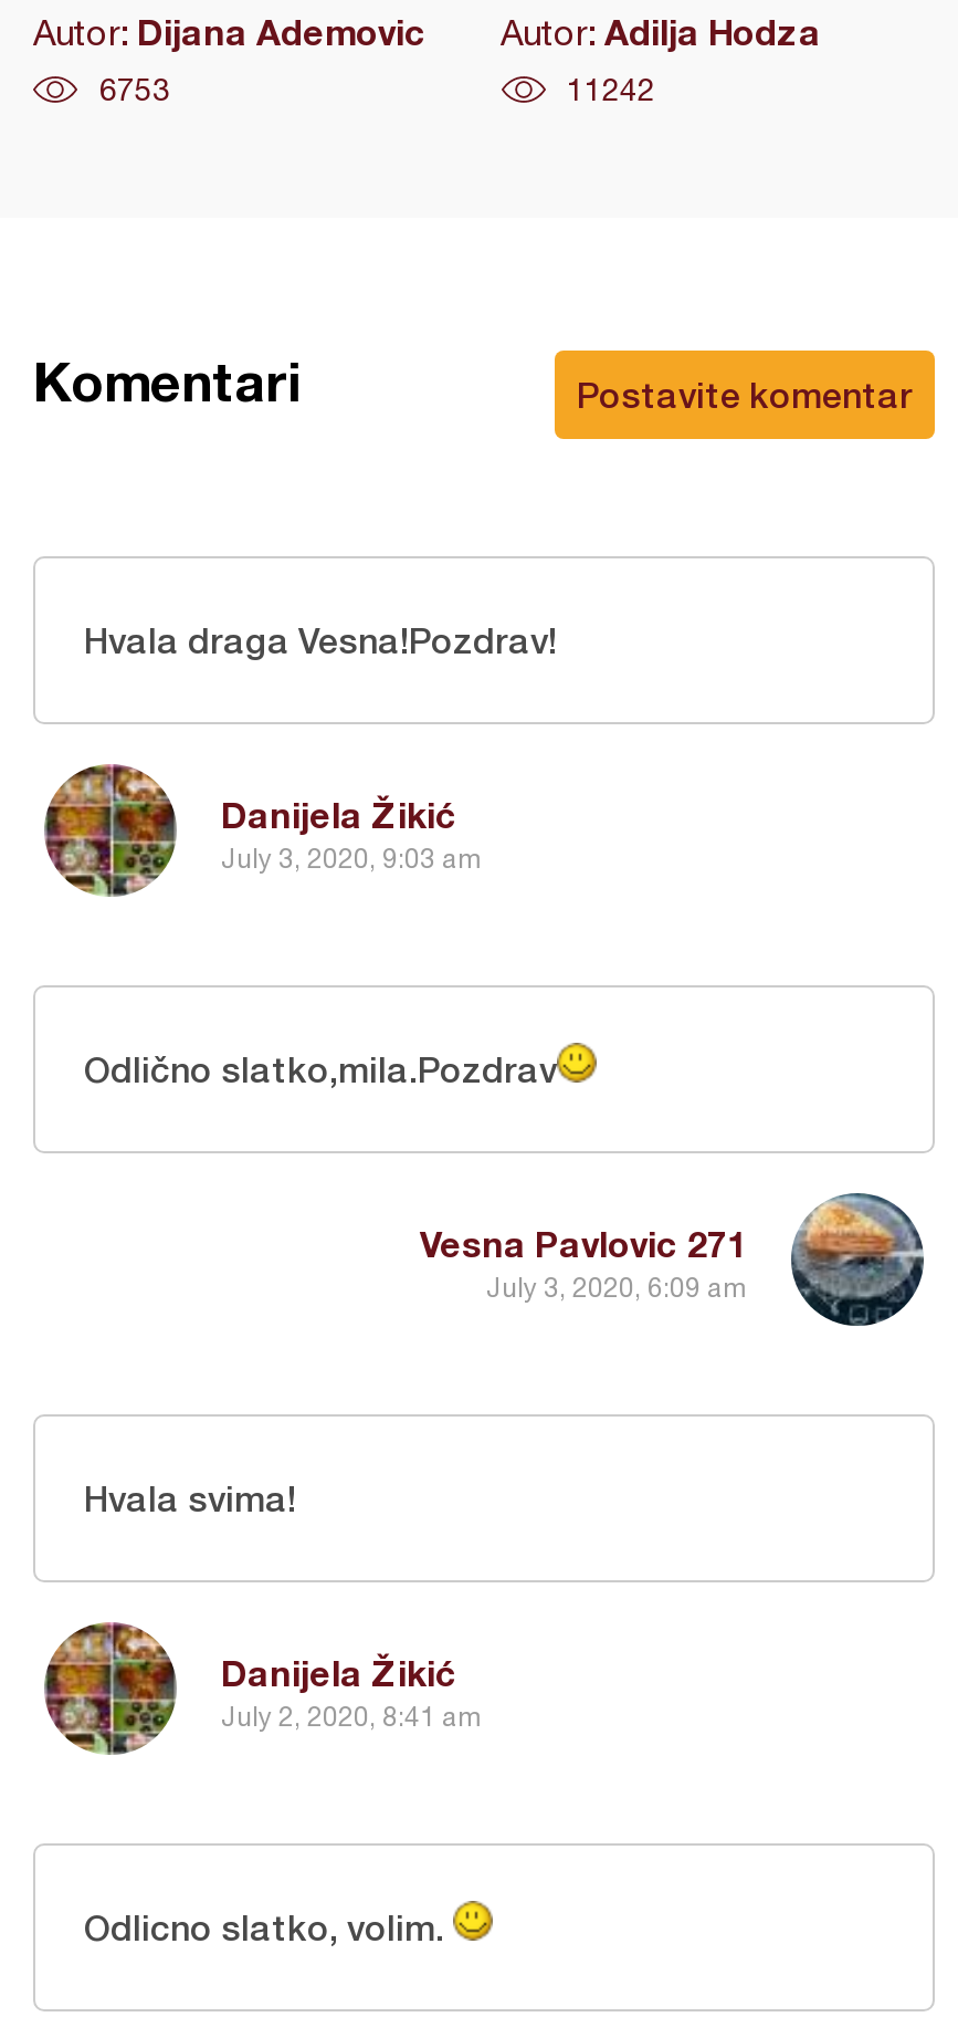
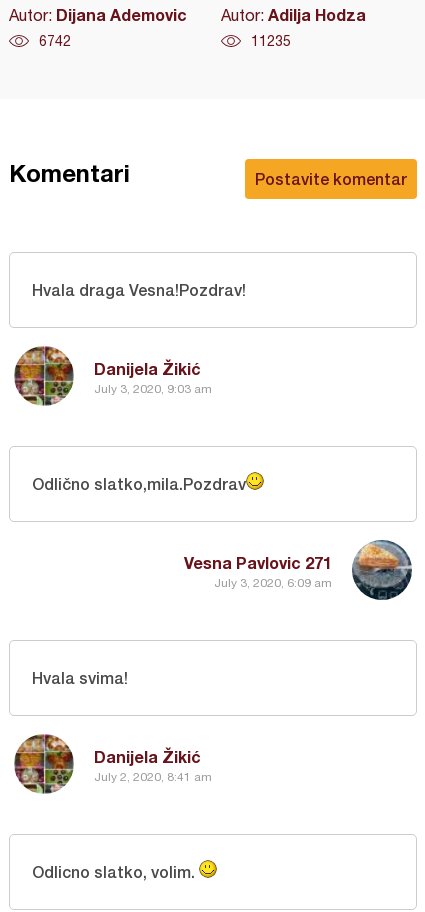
[99,72,170,107] 6753 -> [39,33,71,49] 6742
[567,72,655,107] 11242 -> [250,33,290,49] 11235

